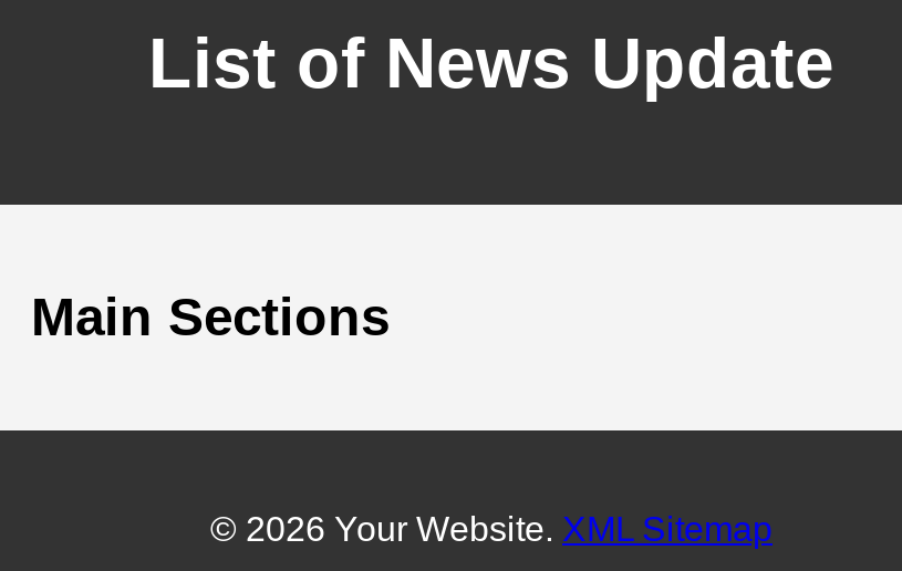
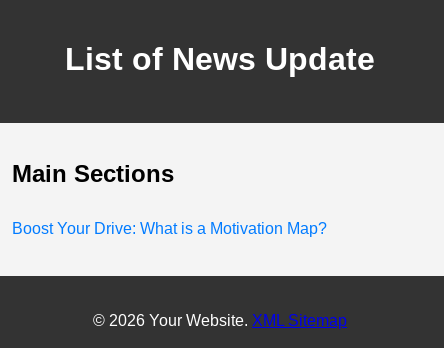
none -> [12,220,327,237] Boost Your Drive: What is a Motivation Map?

